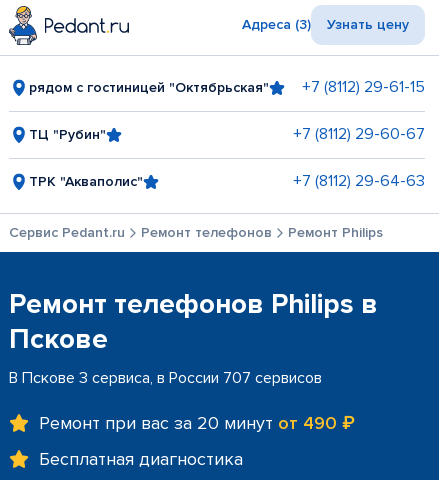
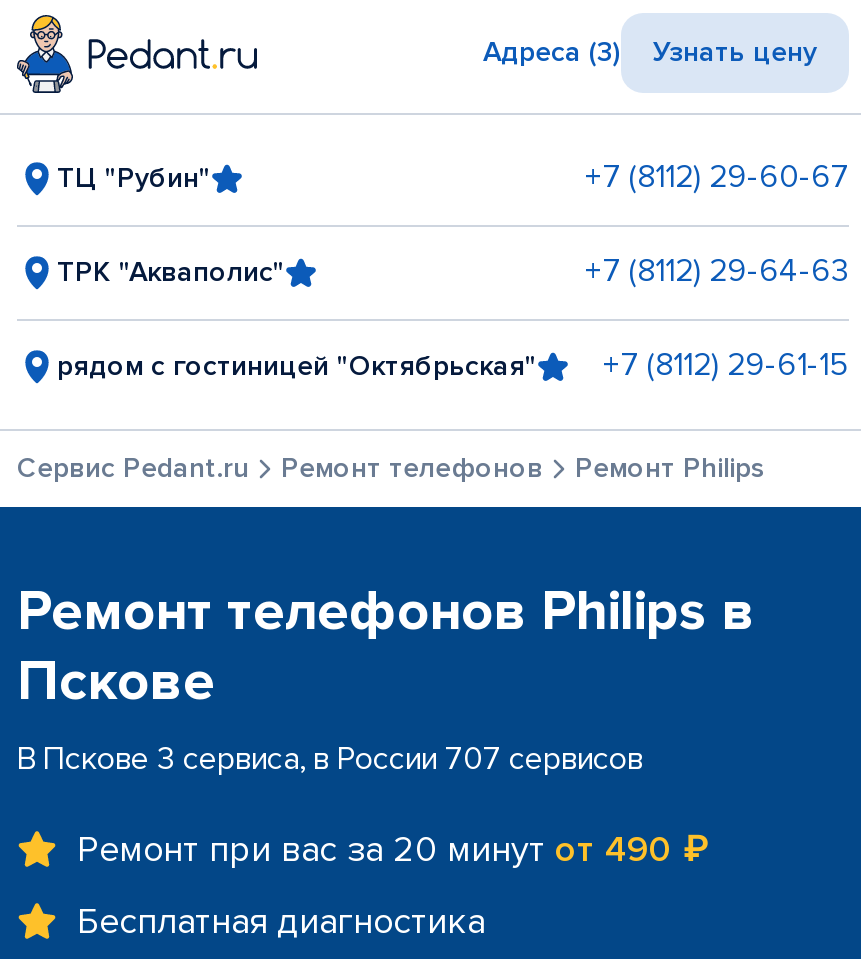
moved [29,77,425,97] -> [57,345,849,385]: рядом с гостиницей "Октябрьская" | +7 (8112) 29-61-15
moved [29,124,425,191] -> [57,157,849,291]: ТЦ "Рубин" | +7 (8112) 29-60-67 | ТРК "Акваполис" | +7 (8112) 29-64-63

